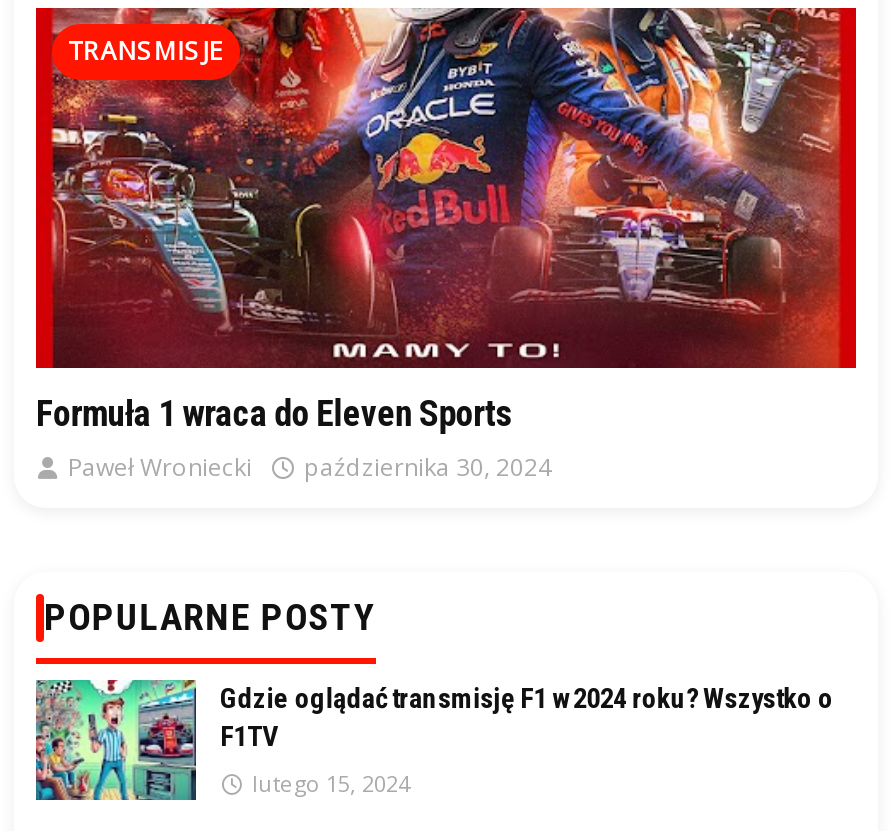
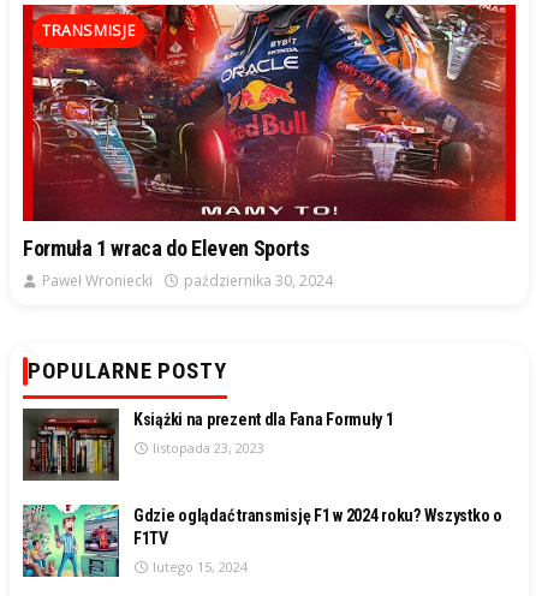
none -> [22,407,394,482] [image] | Książki na prezent dla Fana Formuły 1 | listopada 23, 2023

